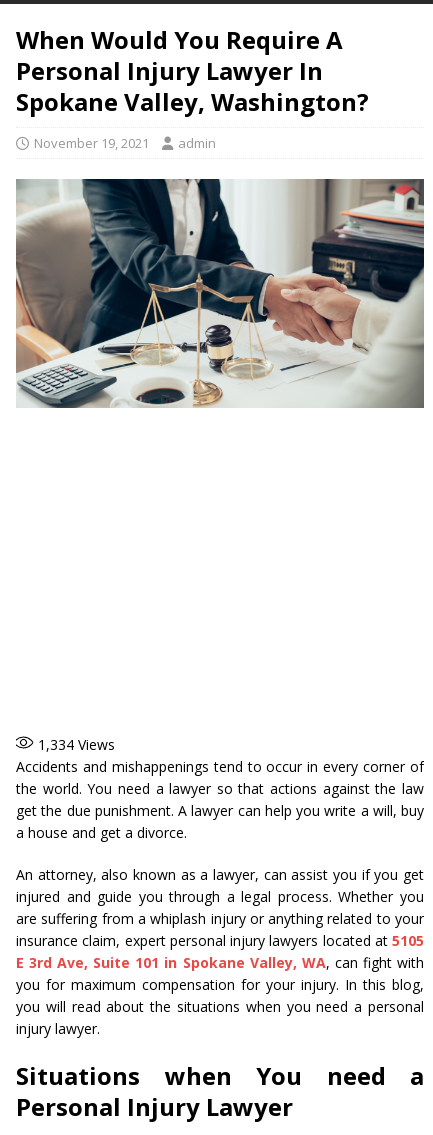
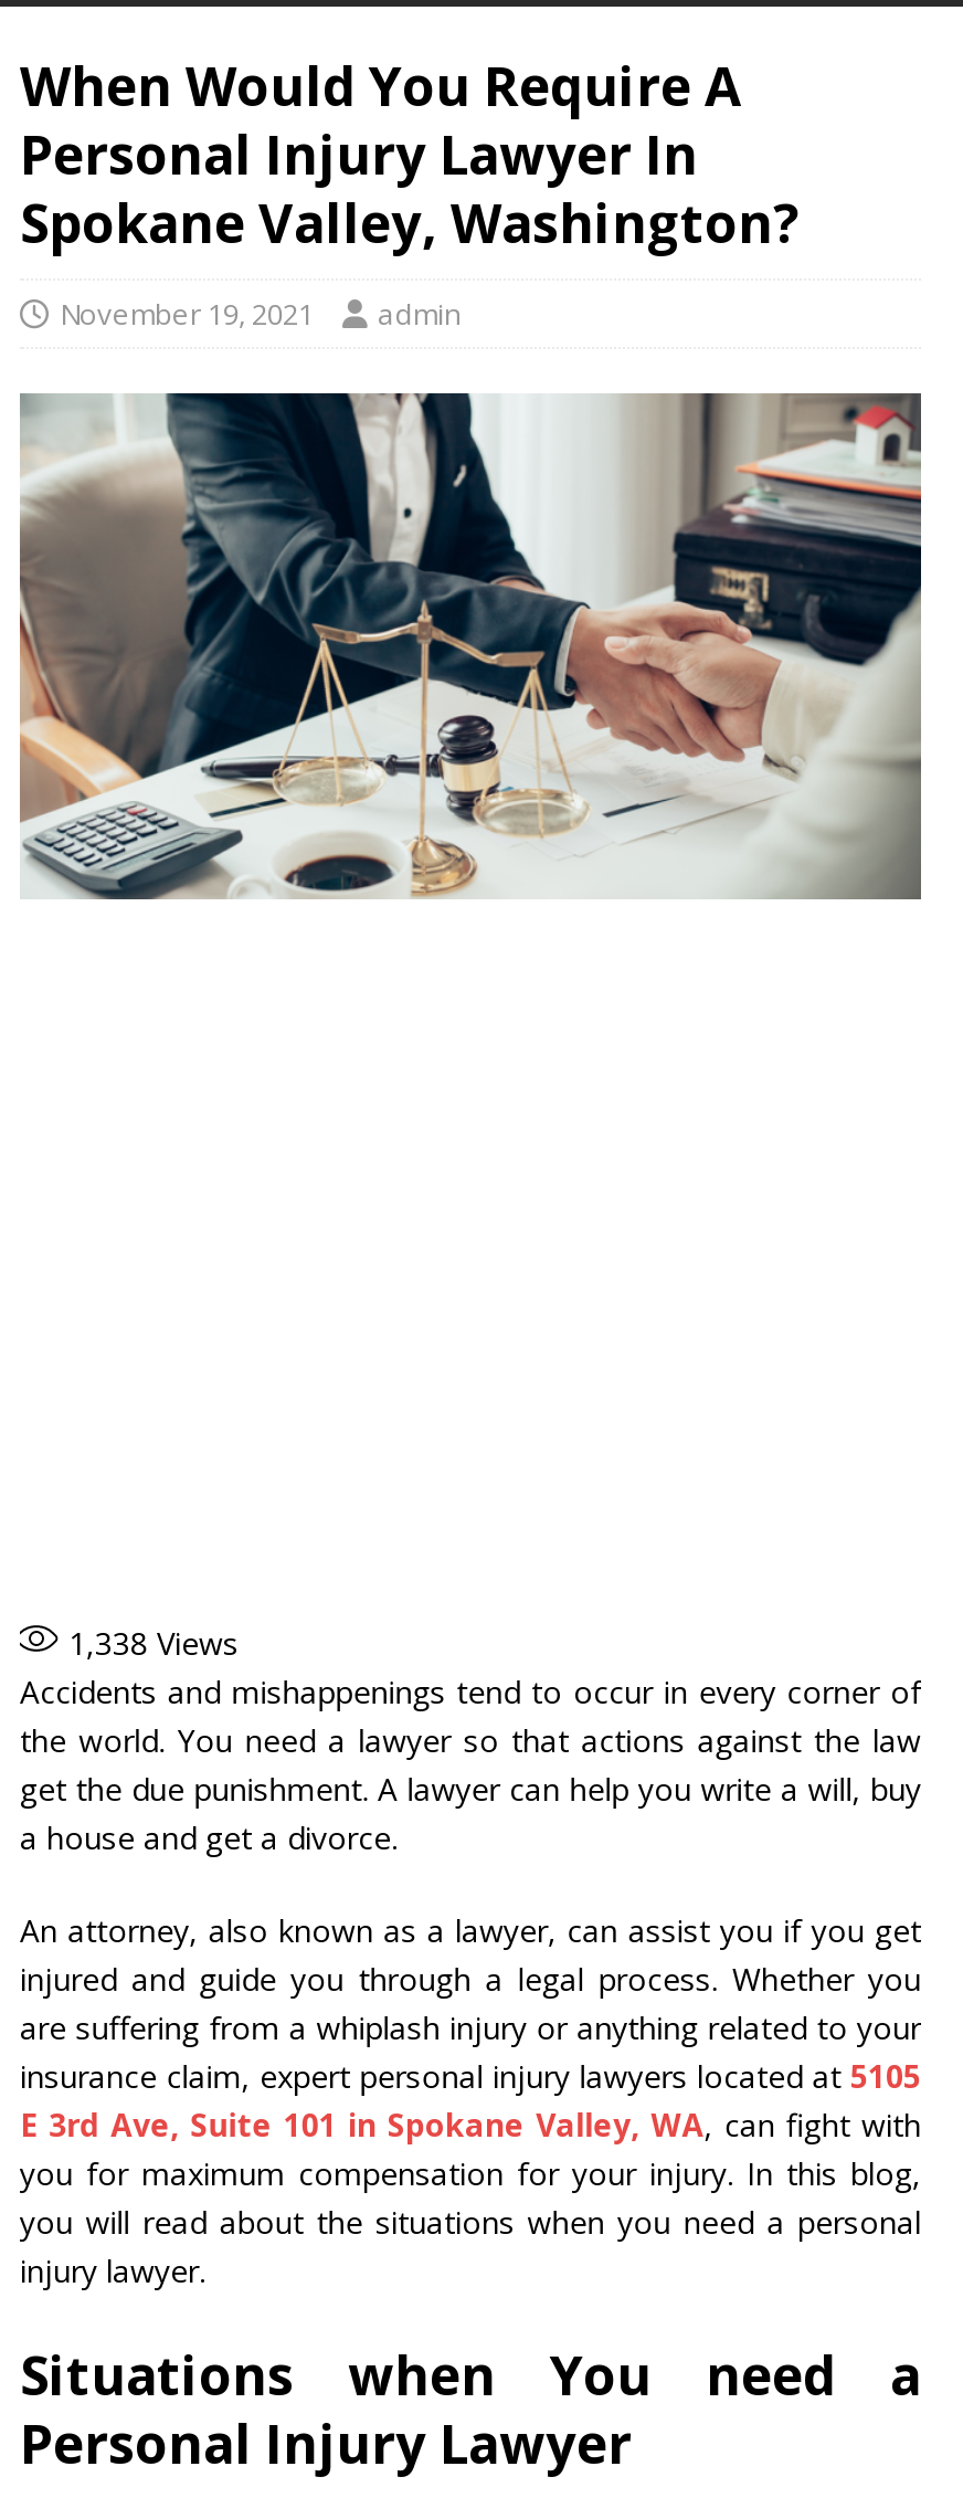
[38,735,115,754] 1,334 Views -> [68,1623,239,1665] 1,338 Views

